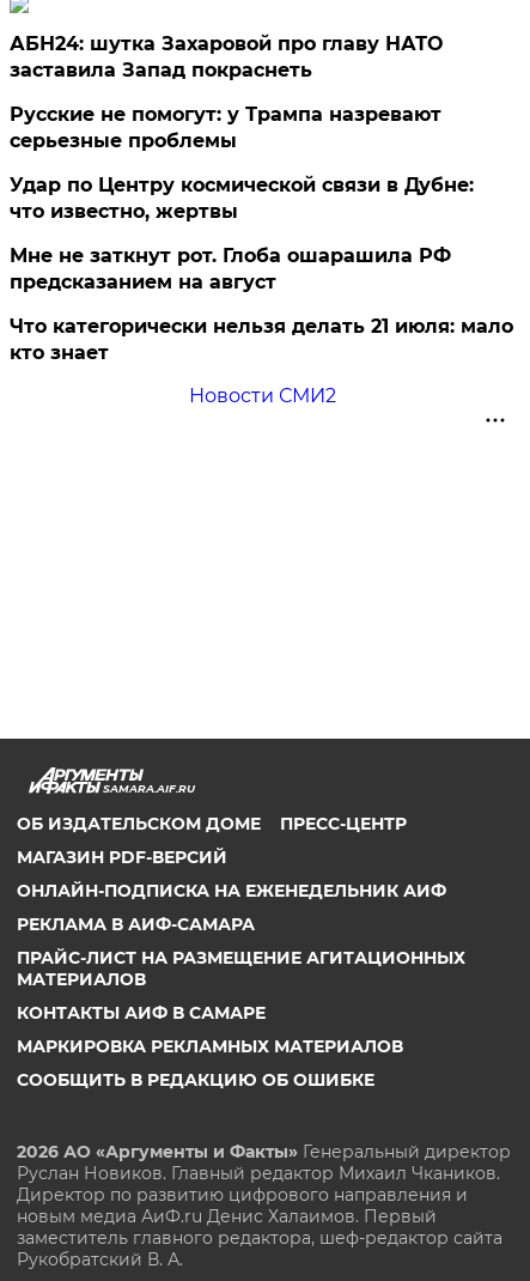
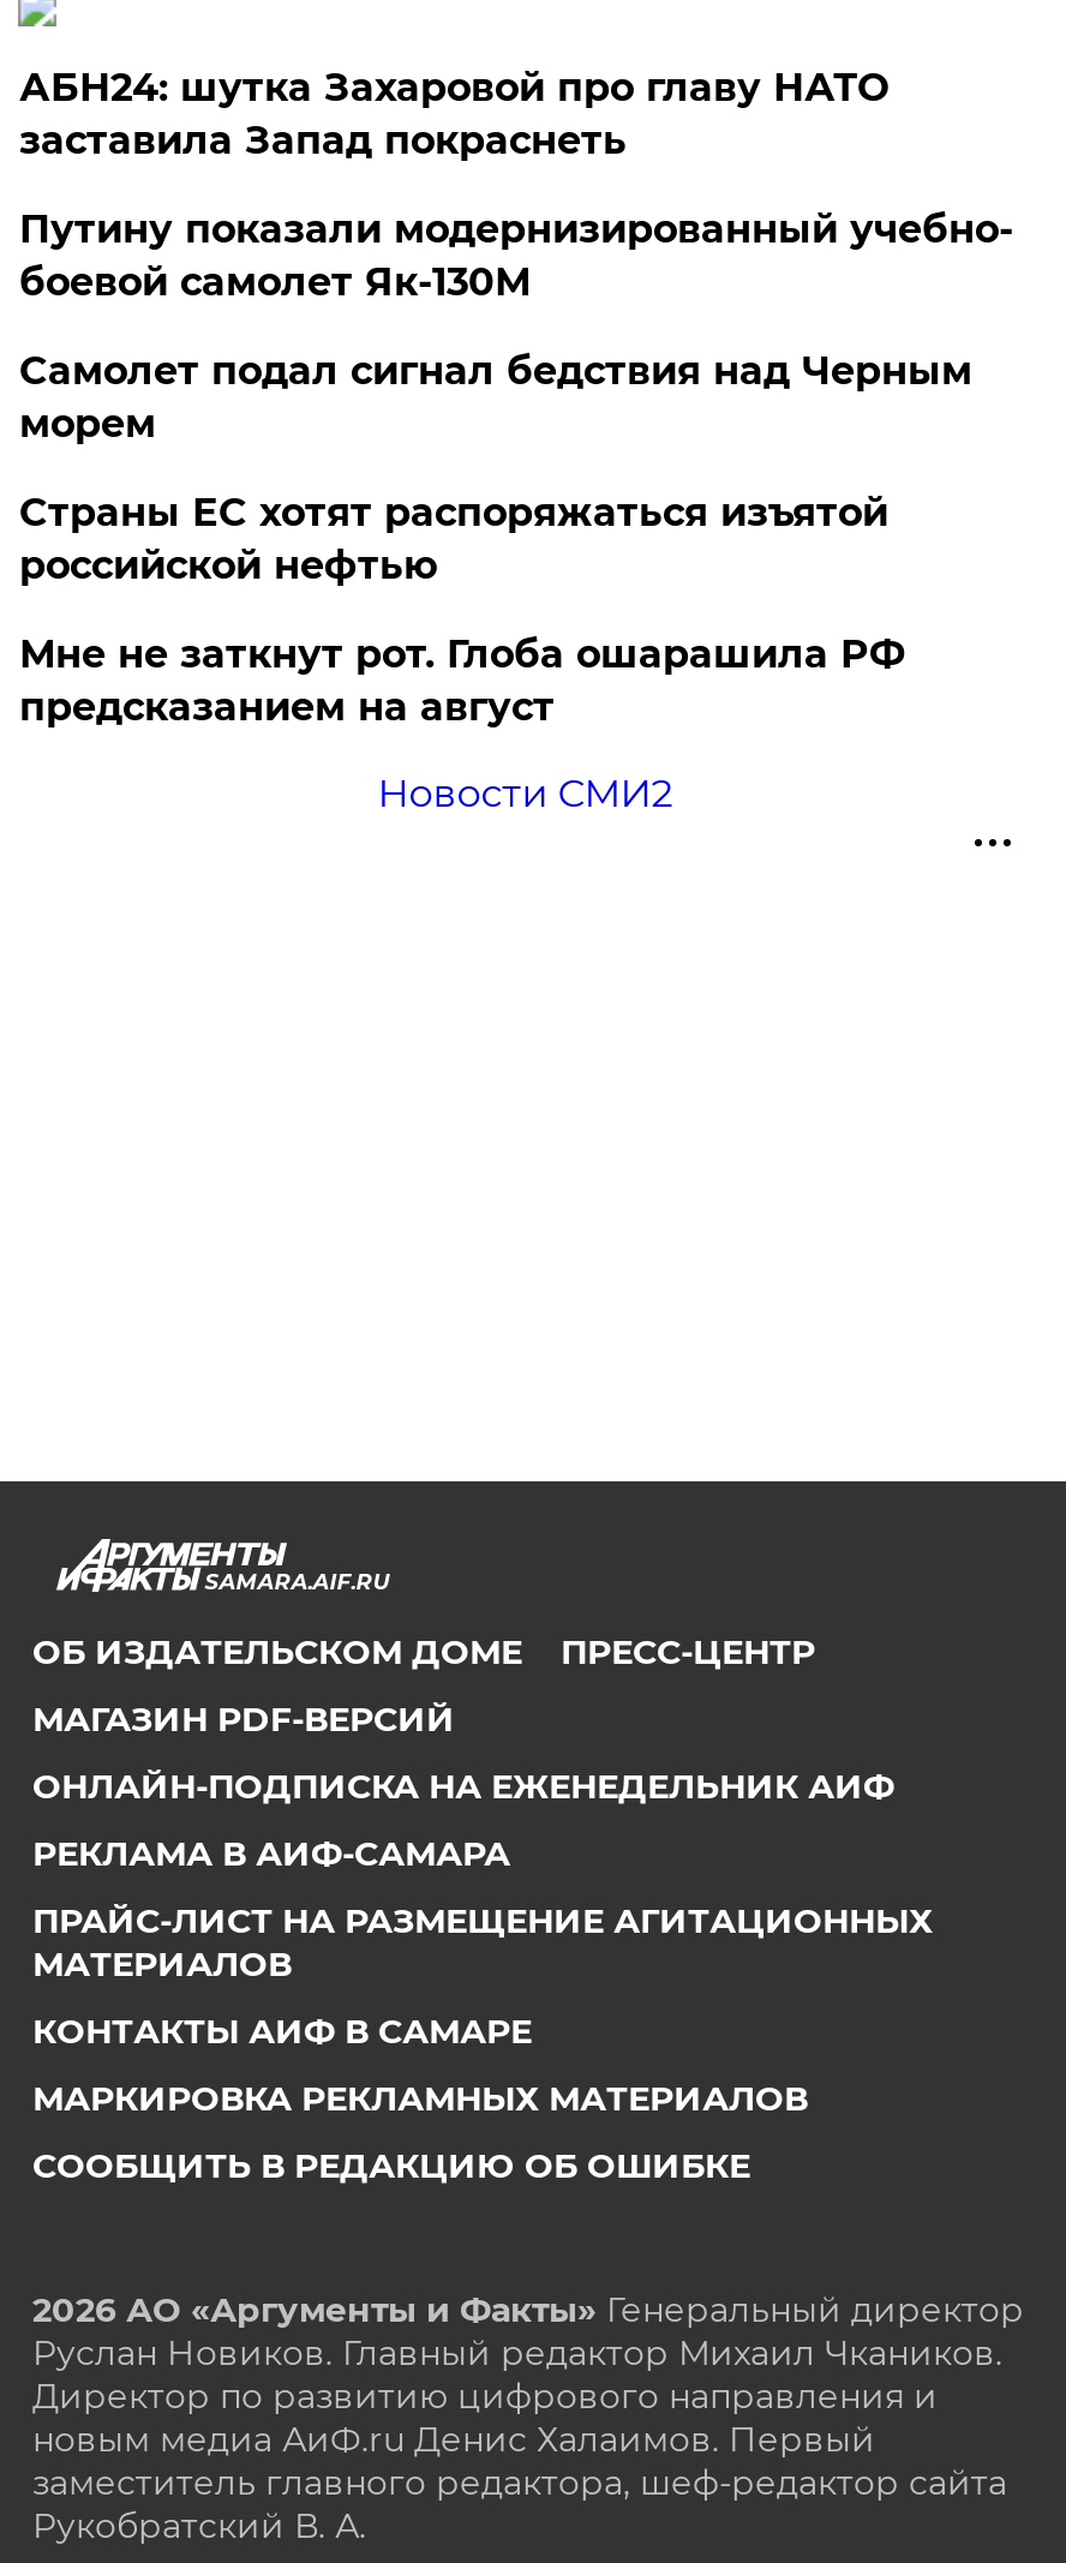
[10,103,474,223] Русские не помогут: у Трампа назревают | серьезные проблемы | Удар по Центру космической связи в Дубне: | что известно, жертвы -> [19,206,1013,588] Путину показали модернизированный учебно- | боевой самолет Як-130М | Самолет подал сигнал бедствия над Черным | морем | Страны ЕС хотят распоряжаться изъятой | российской нефтью
moved [10,244,452,293] -> [19,631,905,730]: Мне не заткнут рот. Глоба ошарашила РФ | предсказанием на август
[10,315,514,364] Что категорически нельзя делать 21 июля: мало | кто знает -> none

